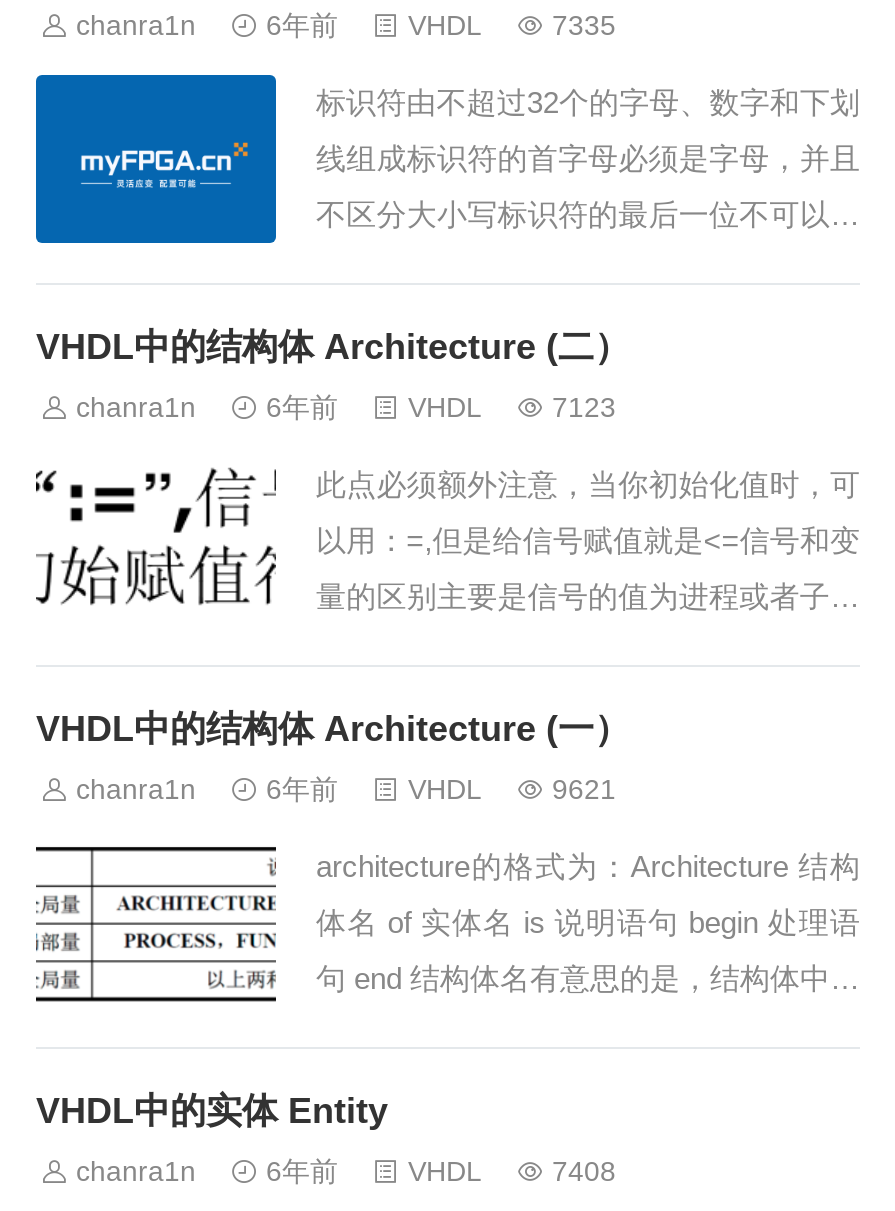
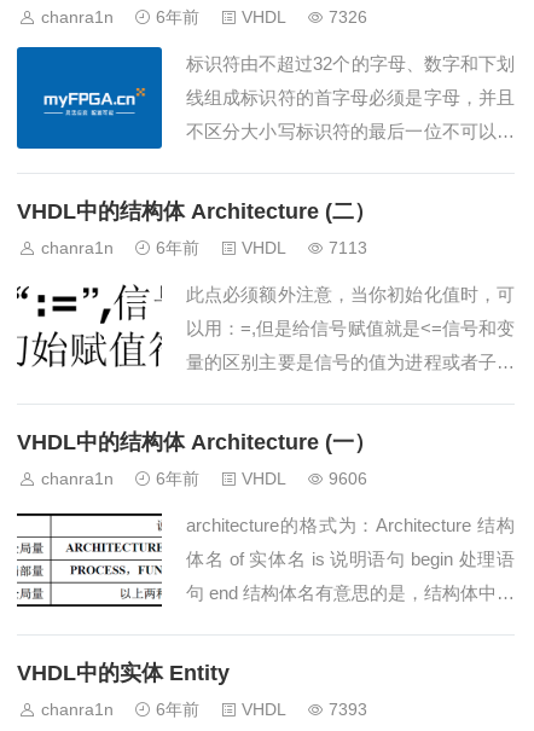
[552,9,616,41] 7335 -> [329,7,367,27] 7326
[552,391,616,423] 7123 -> [329,238,367,257] 7113
[552,773,616,805] 9621 -> [329,469,367,488] 9606
[552,1155,616,1187] 7408 -> [329,700,367,719] 7393

